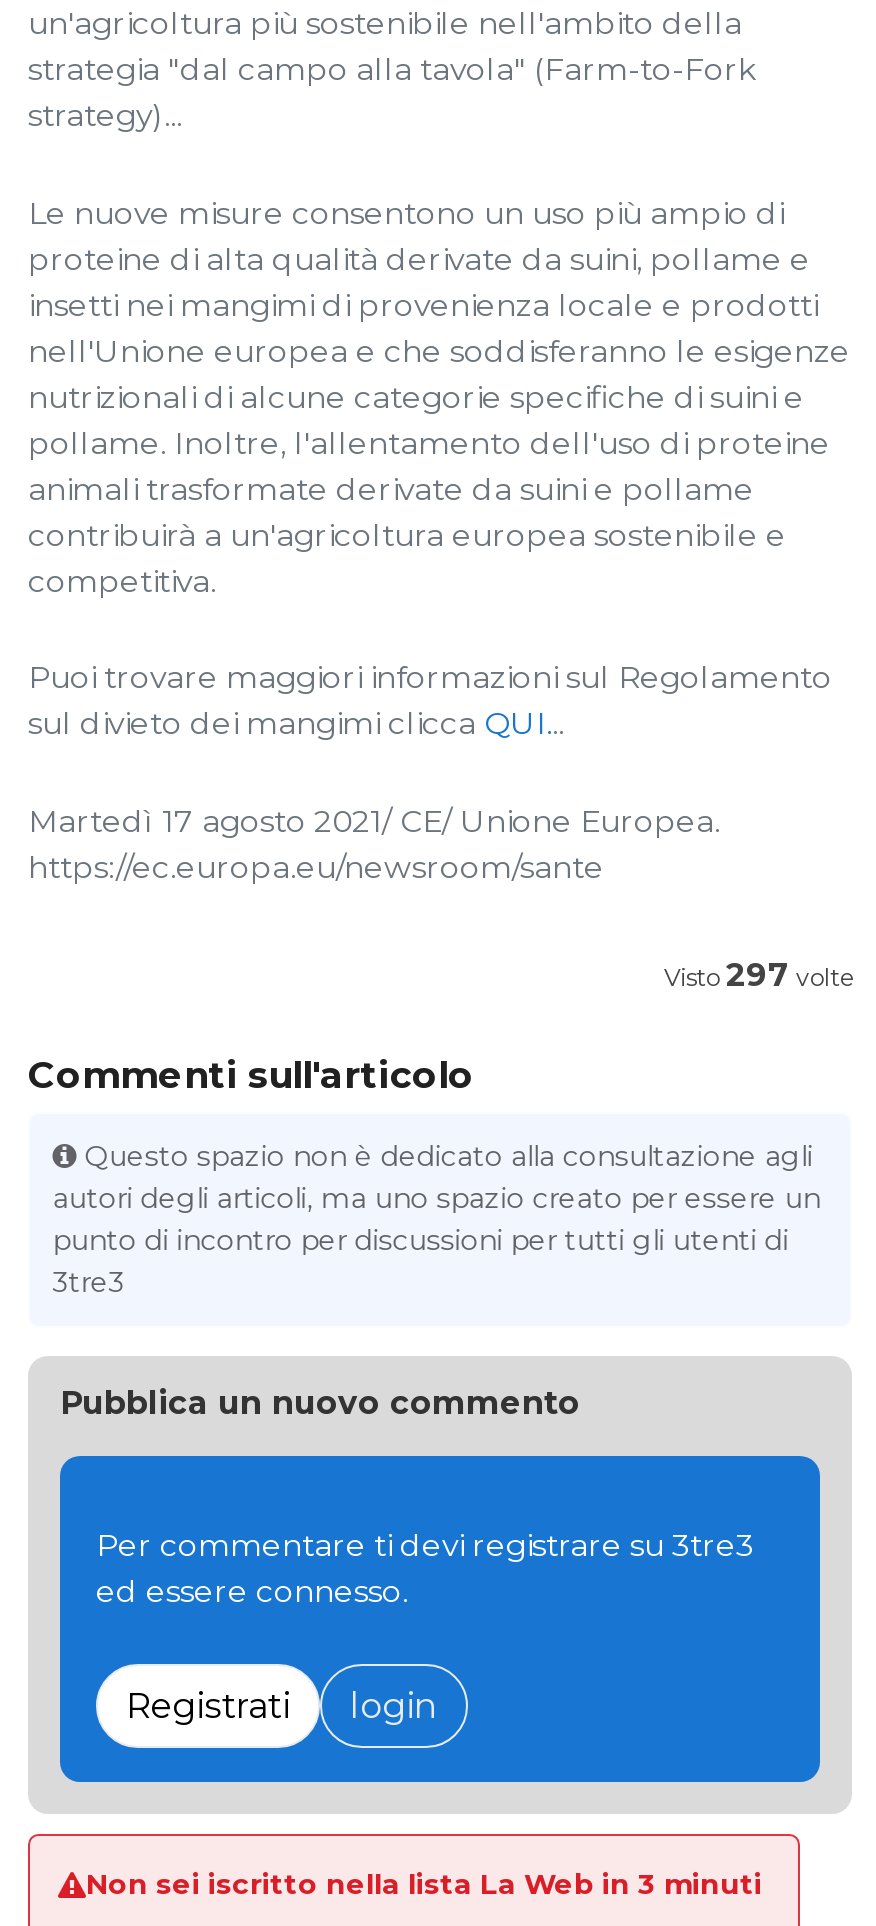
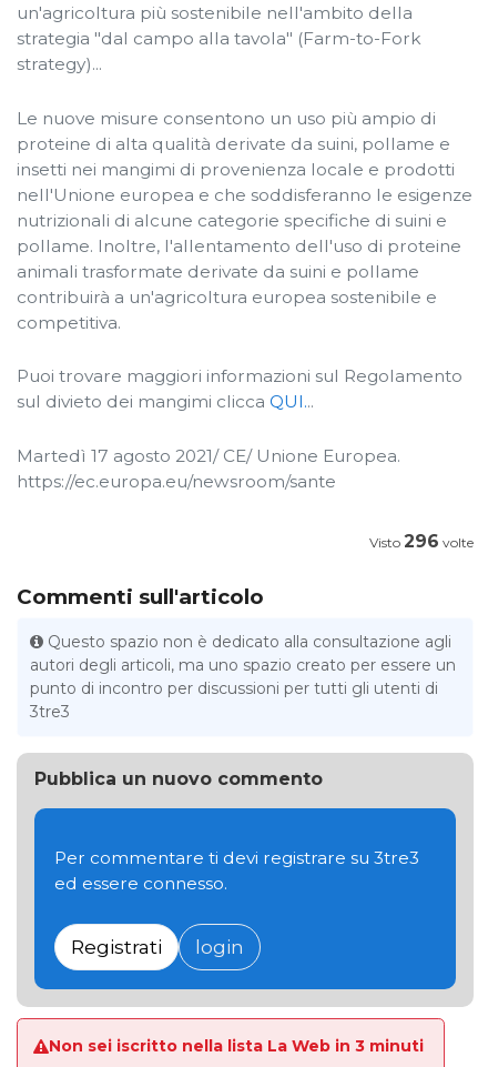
[664,956,852,994] Visto297 volte -> [369,531,474,552] Visto296 volte

